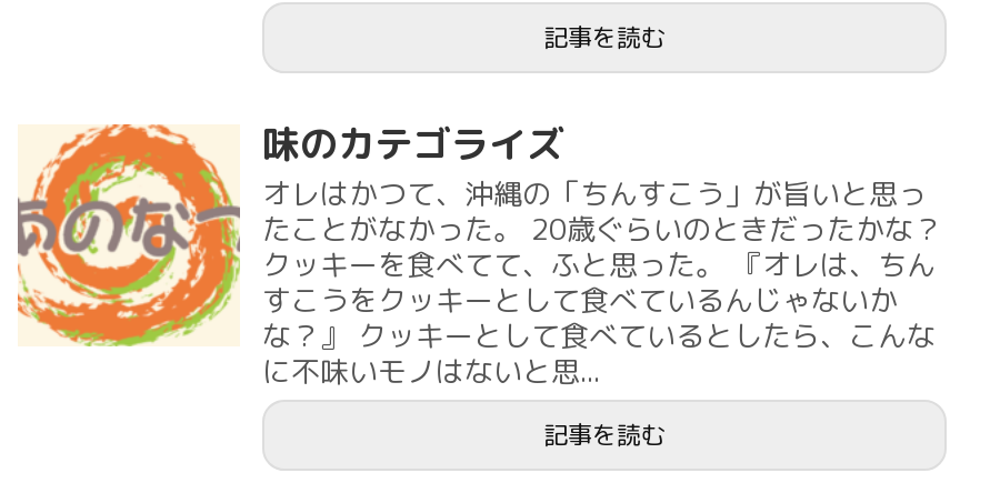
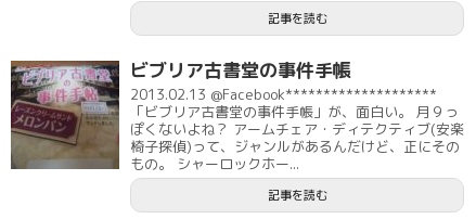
[16,118,942,391] [image] | 味のカテゴライズ | オレはかつて、沖縄の「ちんすこう」が旨いと思っ | たことがなかった。 20歳ぐらいのときだったかな？ | クッキーを食べてて、ふと思った。 『オレは、ちん | すこうをクッキーとして食べているんじゃないか | な？』 クッキーとして食べているとしたら、こんな | に不味いモノはないと思... -> [10,57,464,173] [image] | ビブリア古書堂の事件手帳 | 2013.02.13 @Facebook******************** | 「ビブリア古書堂の事件手帳」が、面白い。 月９っ | ぽくないよね？ アームチェア・ディテクティブ(安楽 | 椅子探偵)って、ジャンルがあるんだけど、正にその | もの。 シャーロックホー...

